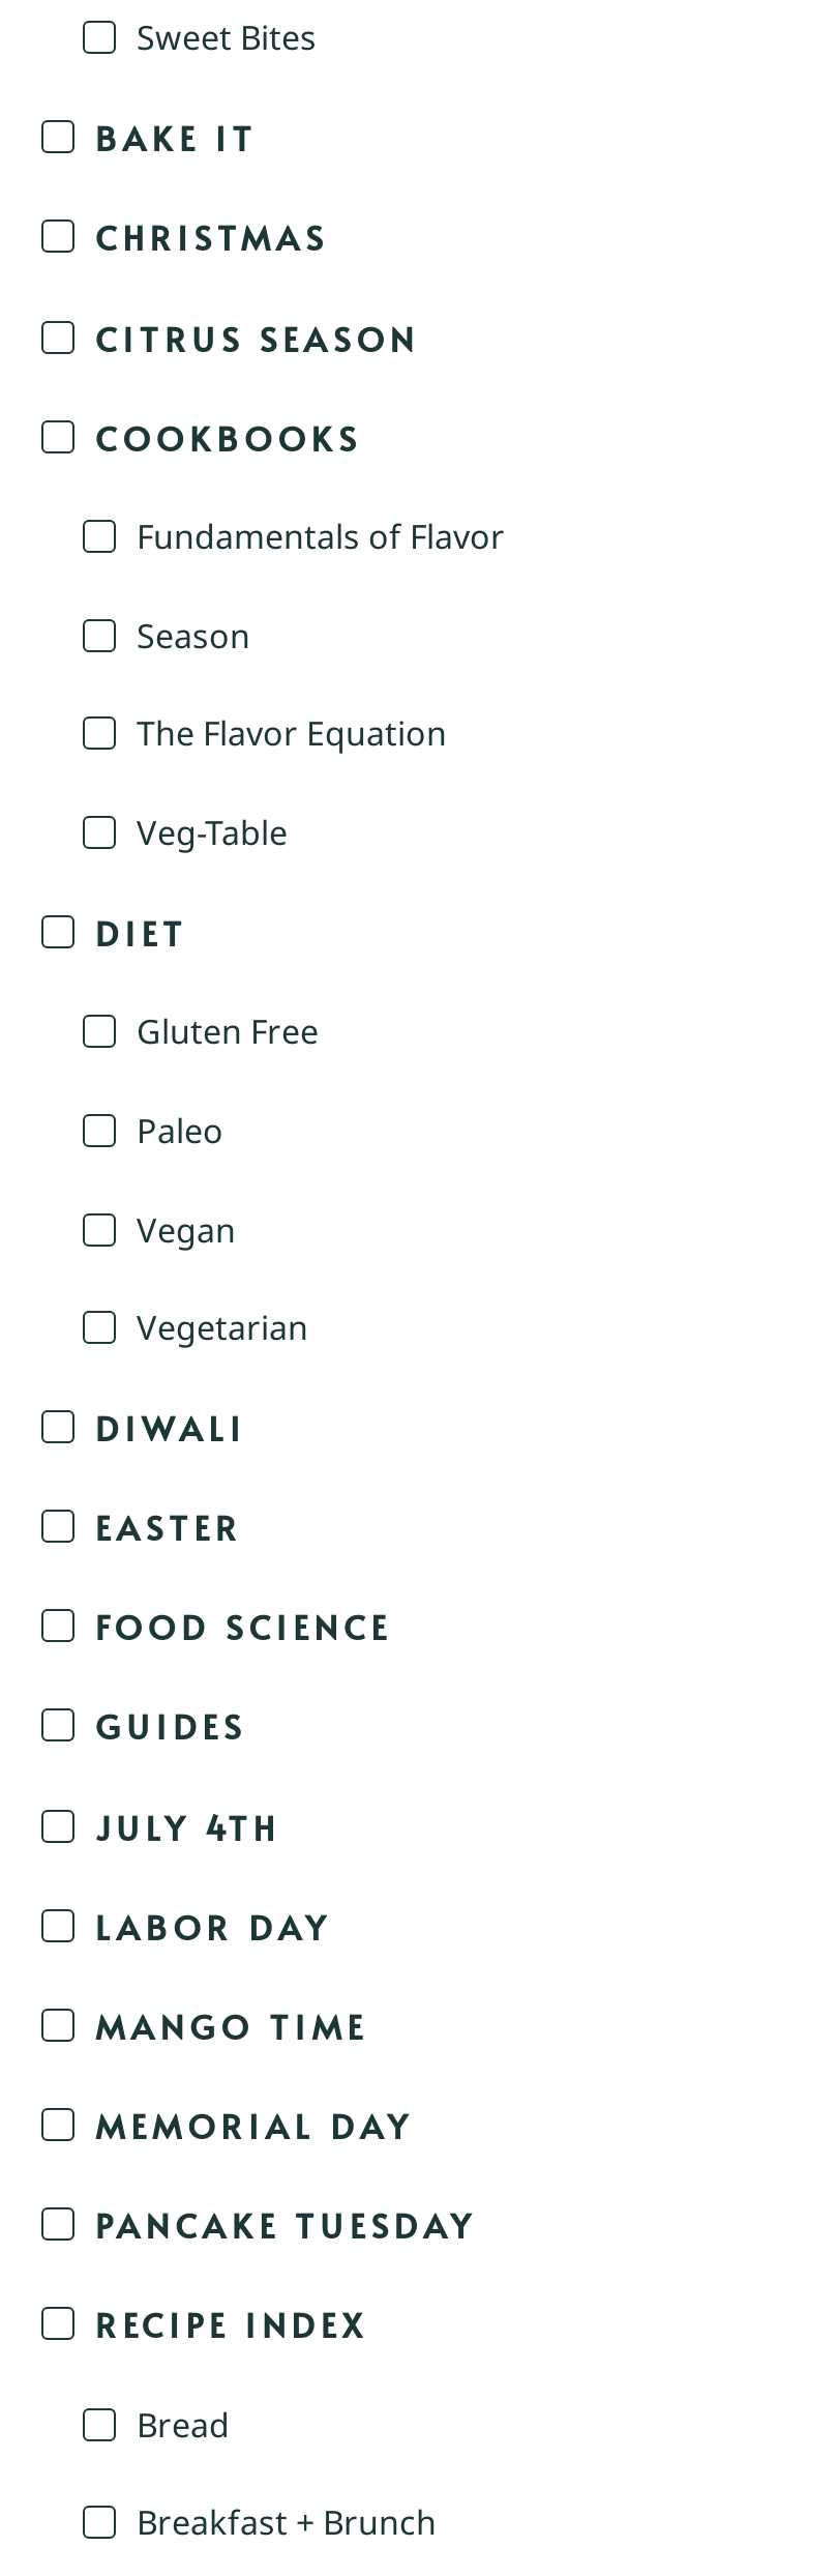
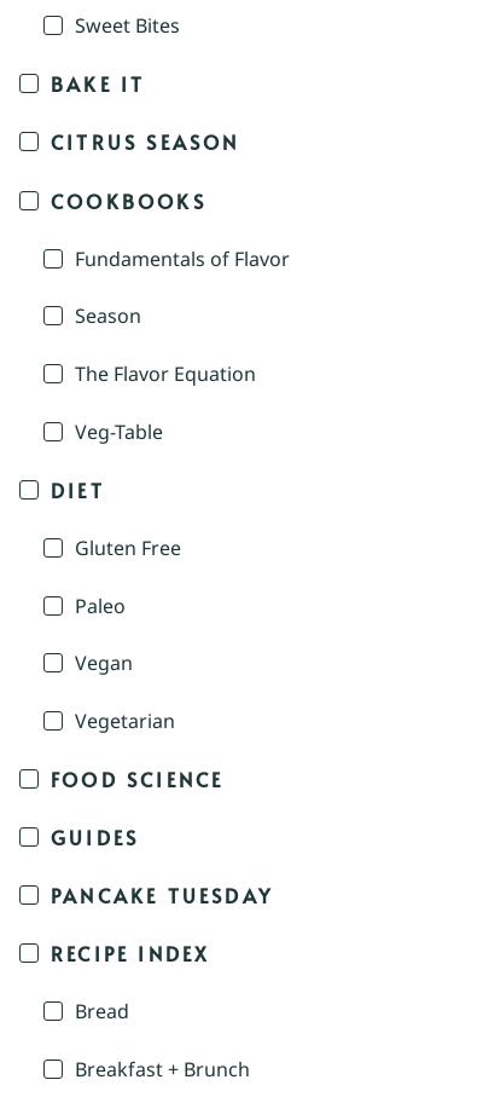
[95,214,329,260] CHRISTMAS -> none
[95,1404,247,1549] DIWALI | EASTER -> none
[95,1803,413,2148] JULY 4TH | LABOR DAY | MANGO TIME | MEMORIAL DAY -> none

